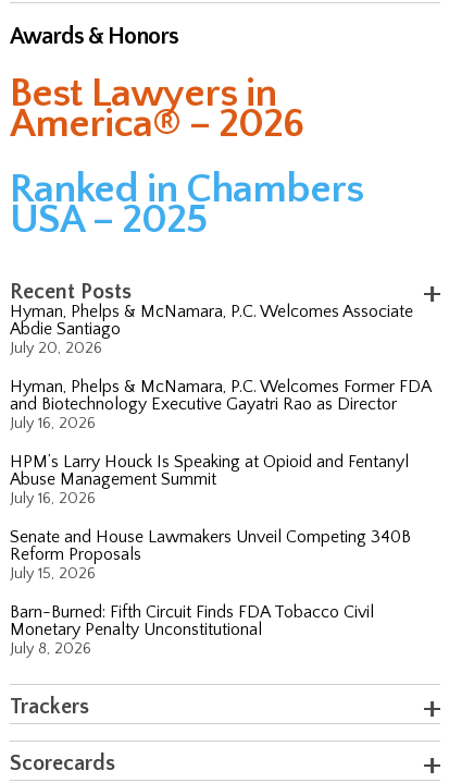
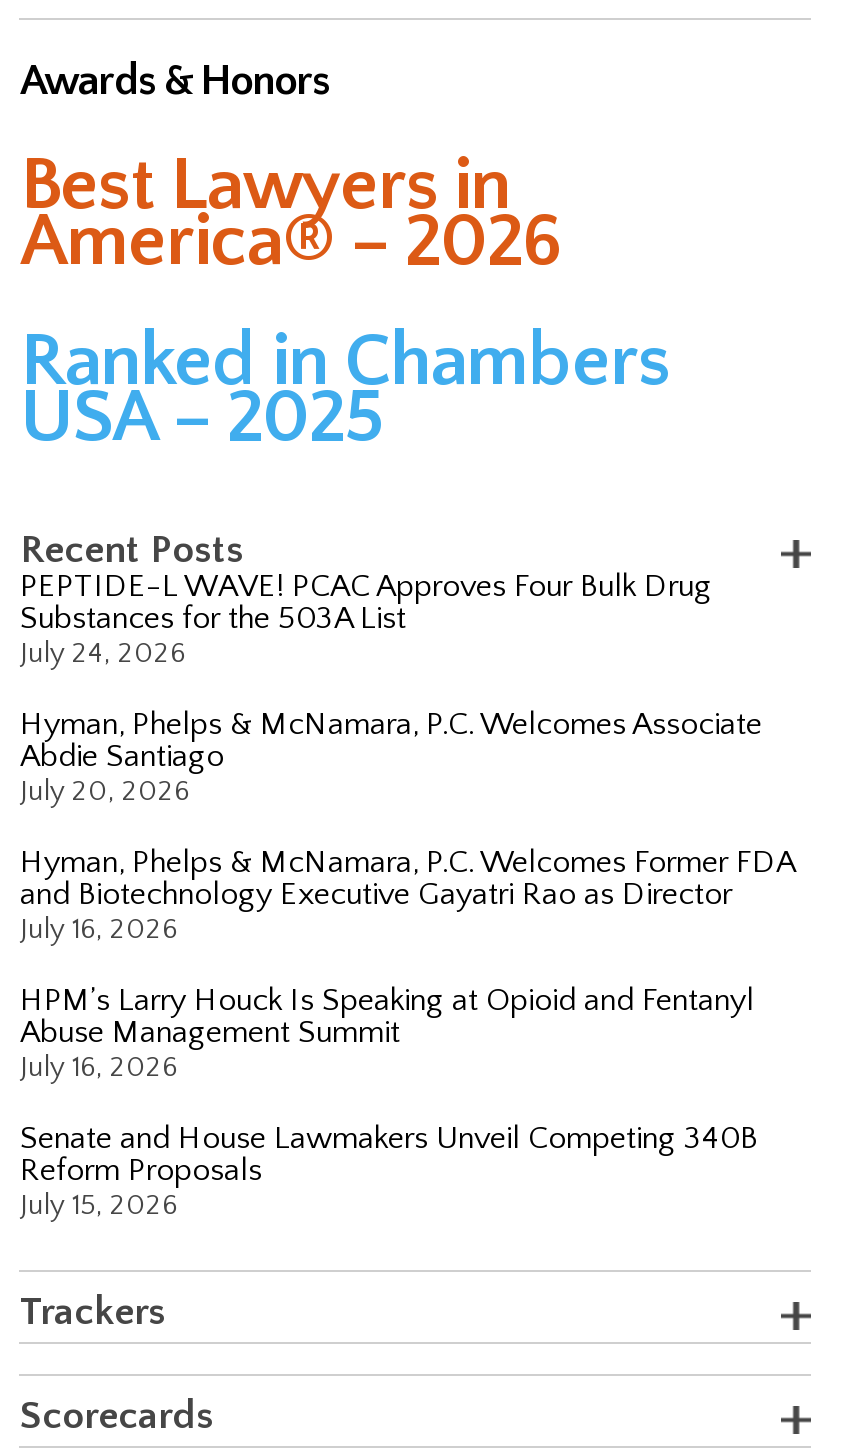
none -> [20,568,712,670] PEPTIDE-L WAVE! PCAC Approves Four Bulk Drug | Substances for the 503A List | July 24, 2026
moved [10,302,431,583] -> [20,706,794,1222]: Hyman, Phelps & McNamara, P.C. Welcomes Associate | Abdie Santiago | July 20, 2026 | ... | Reform Proposals | July 15, 2026
[10,602,374,658] Barn-Burned: Fifth Circuit Finds FDA Tobacco Civil | Monetary Penalty Unconstitutional | July 8, 2026 -> none

